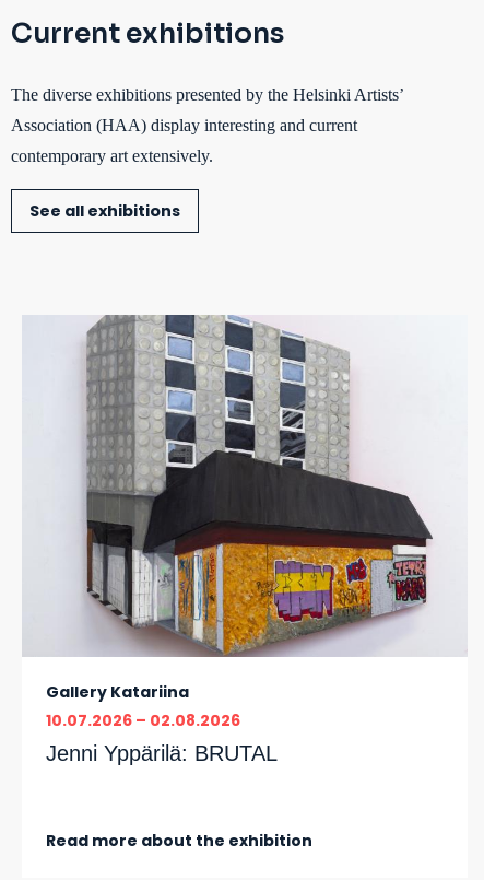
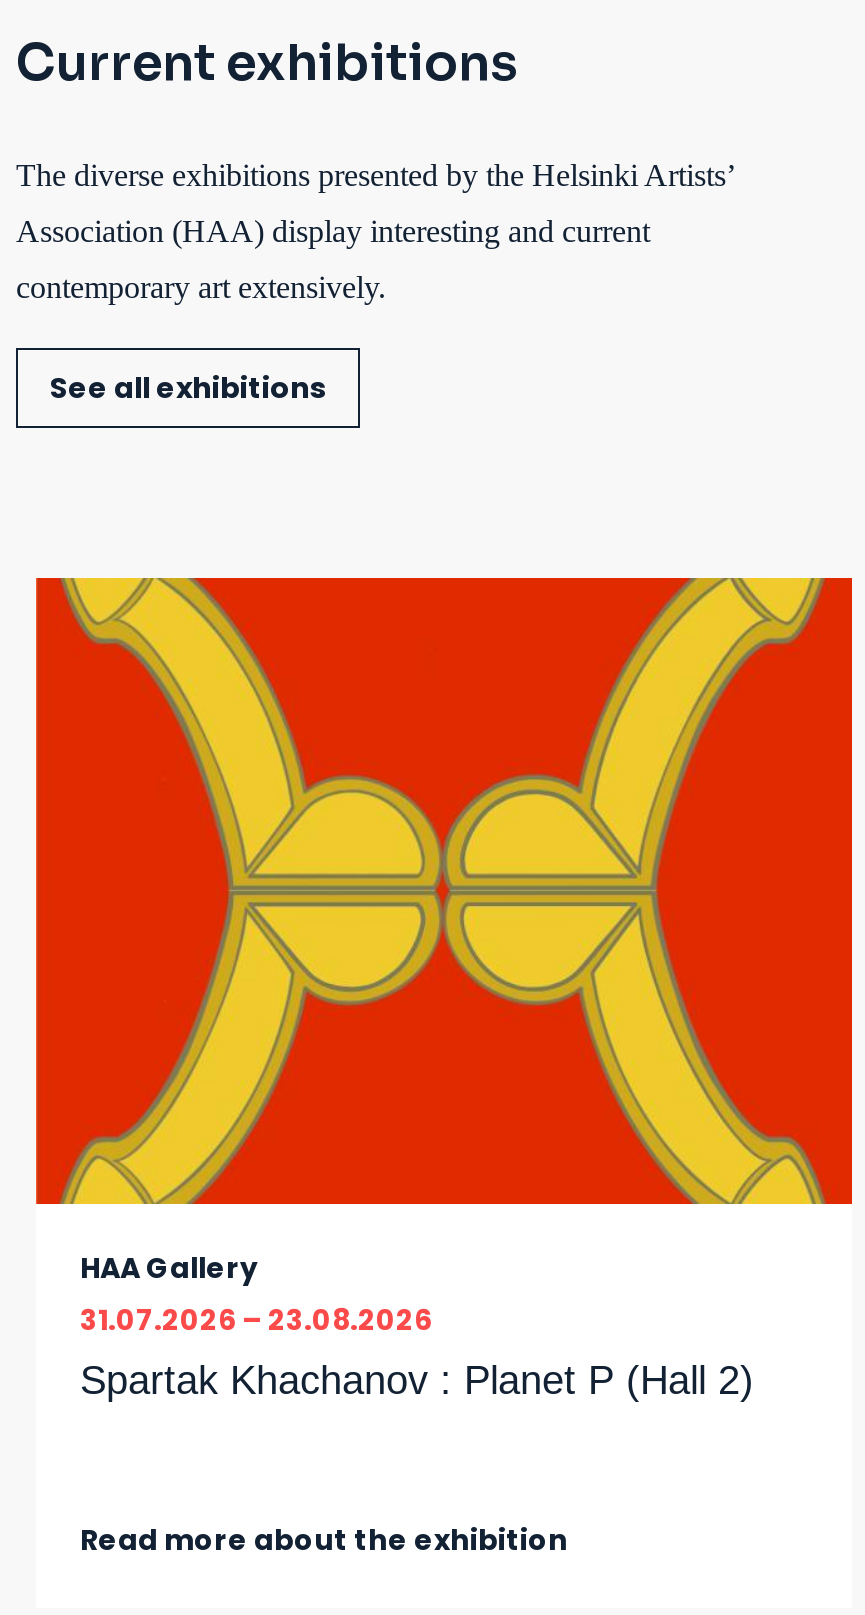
[22,314,468,765] [image] | Gallery Katariina | 10.07.2026 | 02.08.2026 | Jenni Yppärilä: BRUTAL -> [34,576,854,1402] [image] | HAA Gallery | 31.07.2026 | 23.08.2026 | Spartak Khachanov : Planet P (Hall 2)

